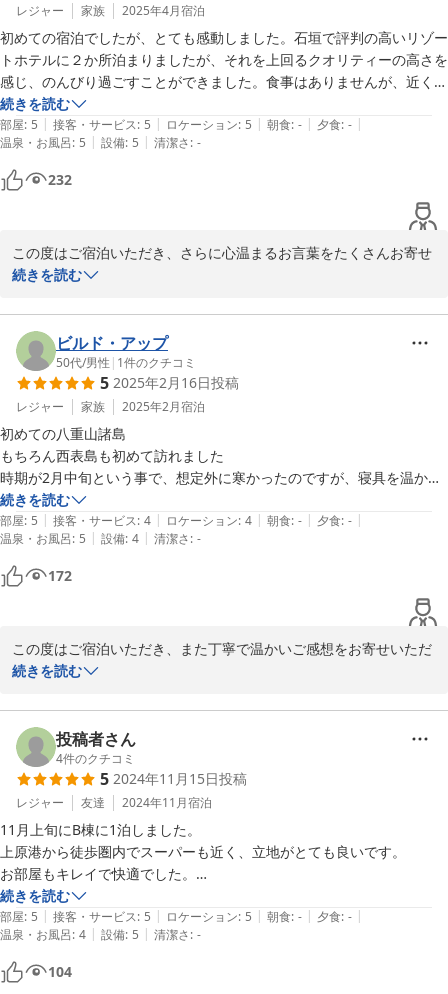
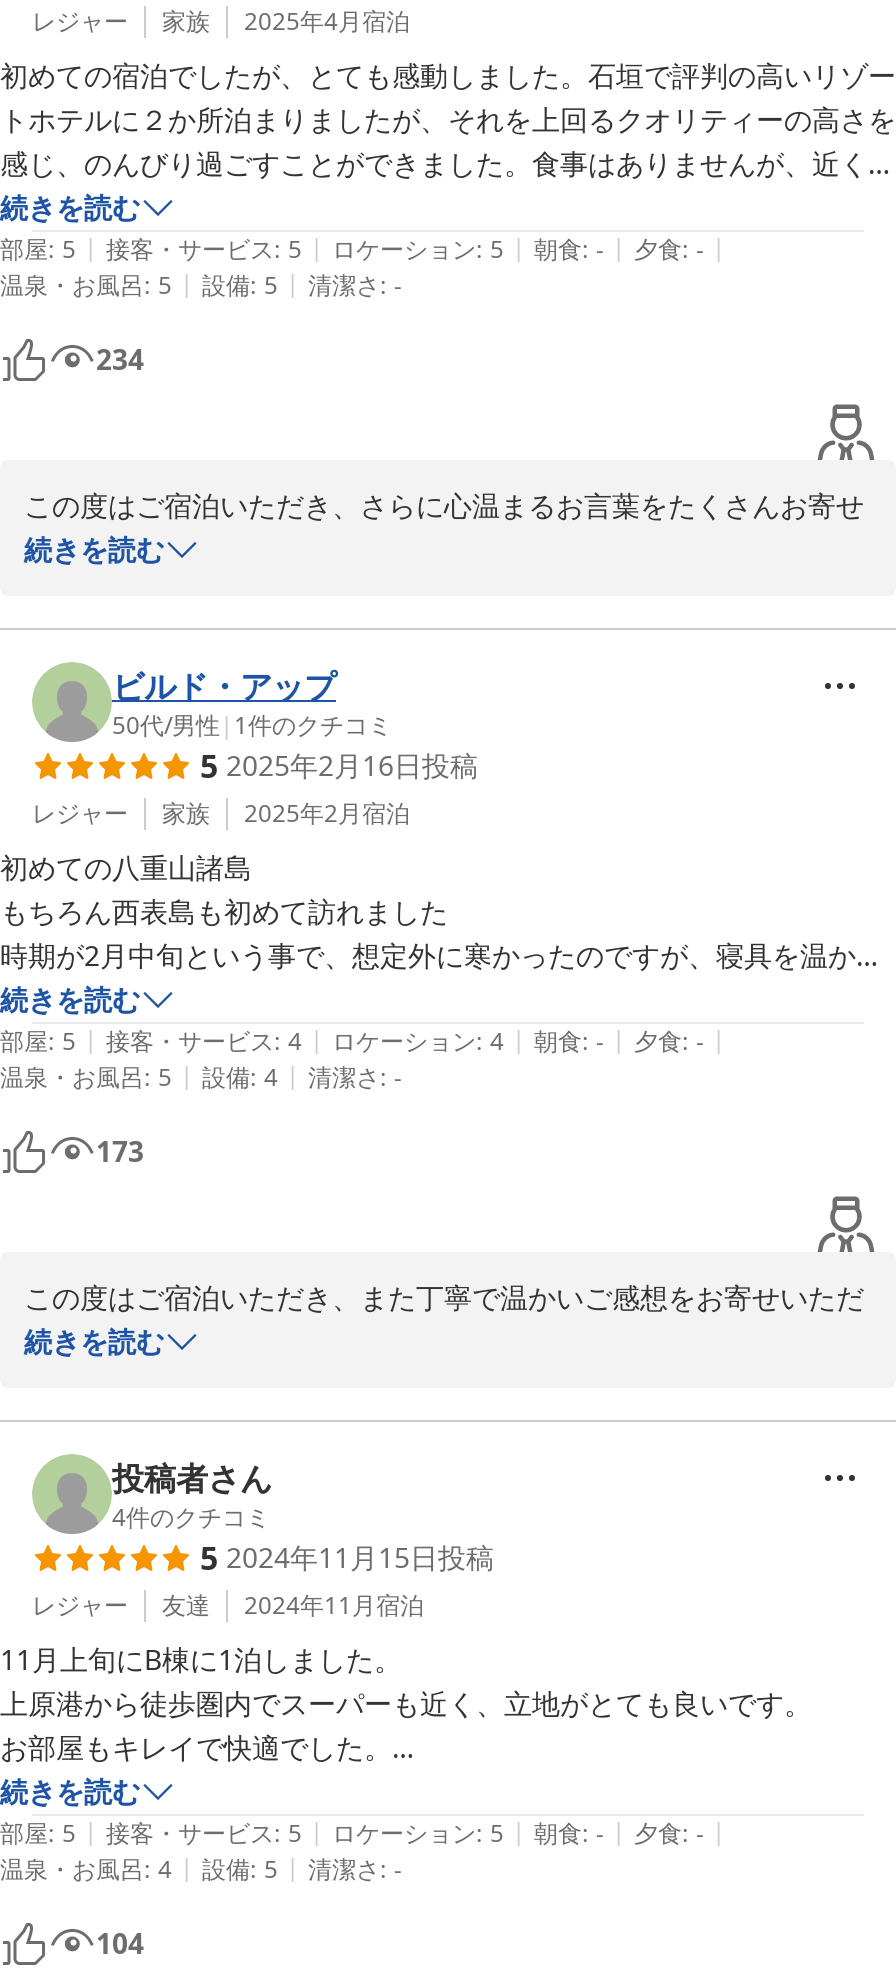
[48,170,72,189] 232 -> [96,340,144,378] 234
[48,566,72,585] 172 -> [96,1132,144,1170] 173

